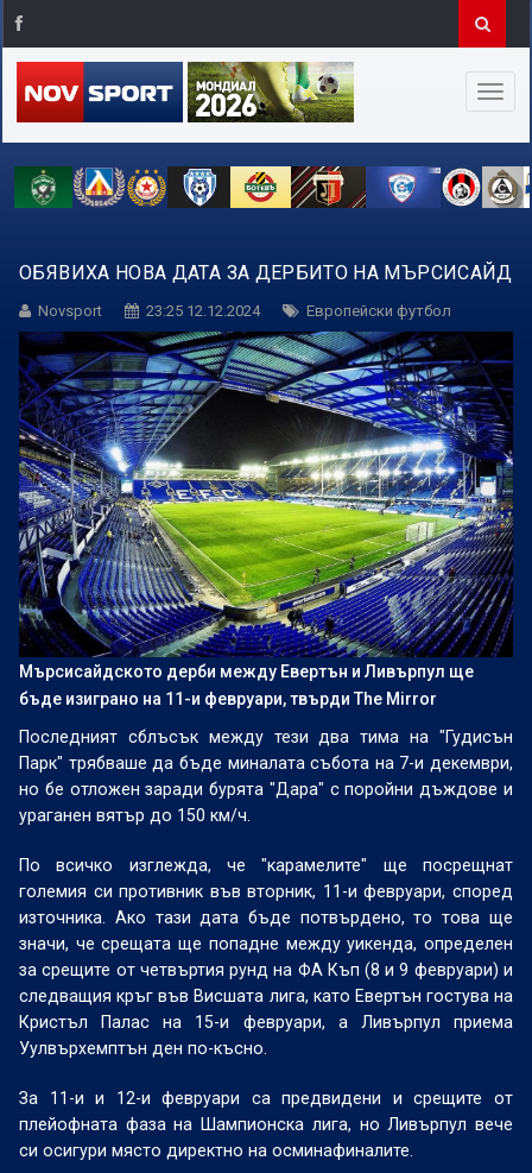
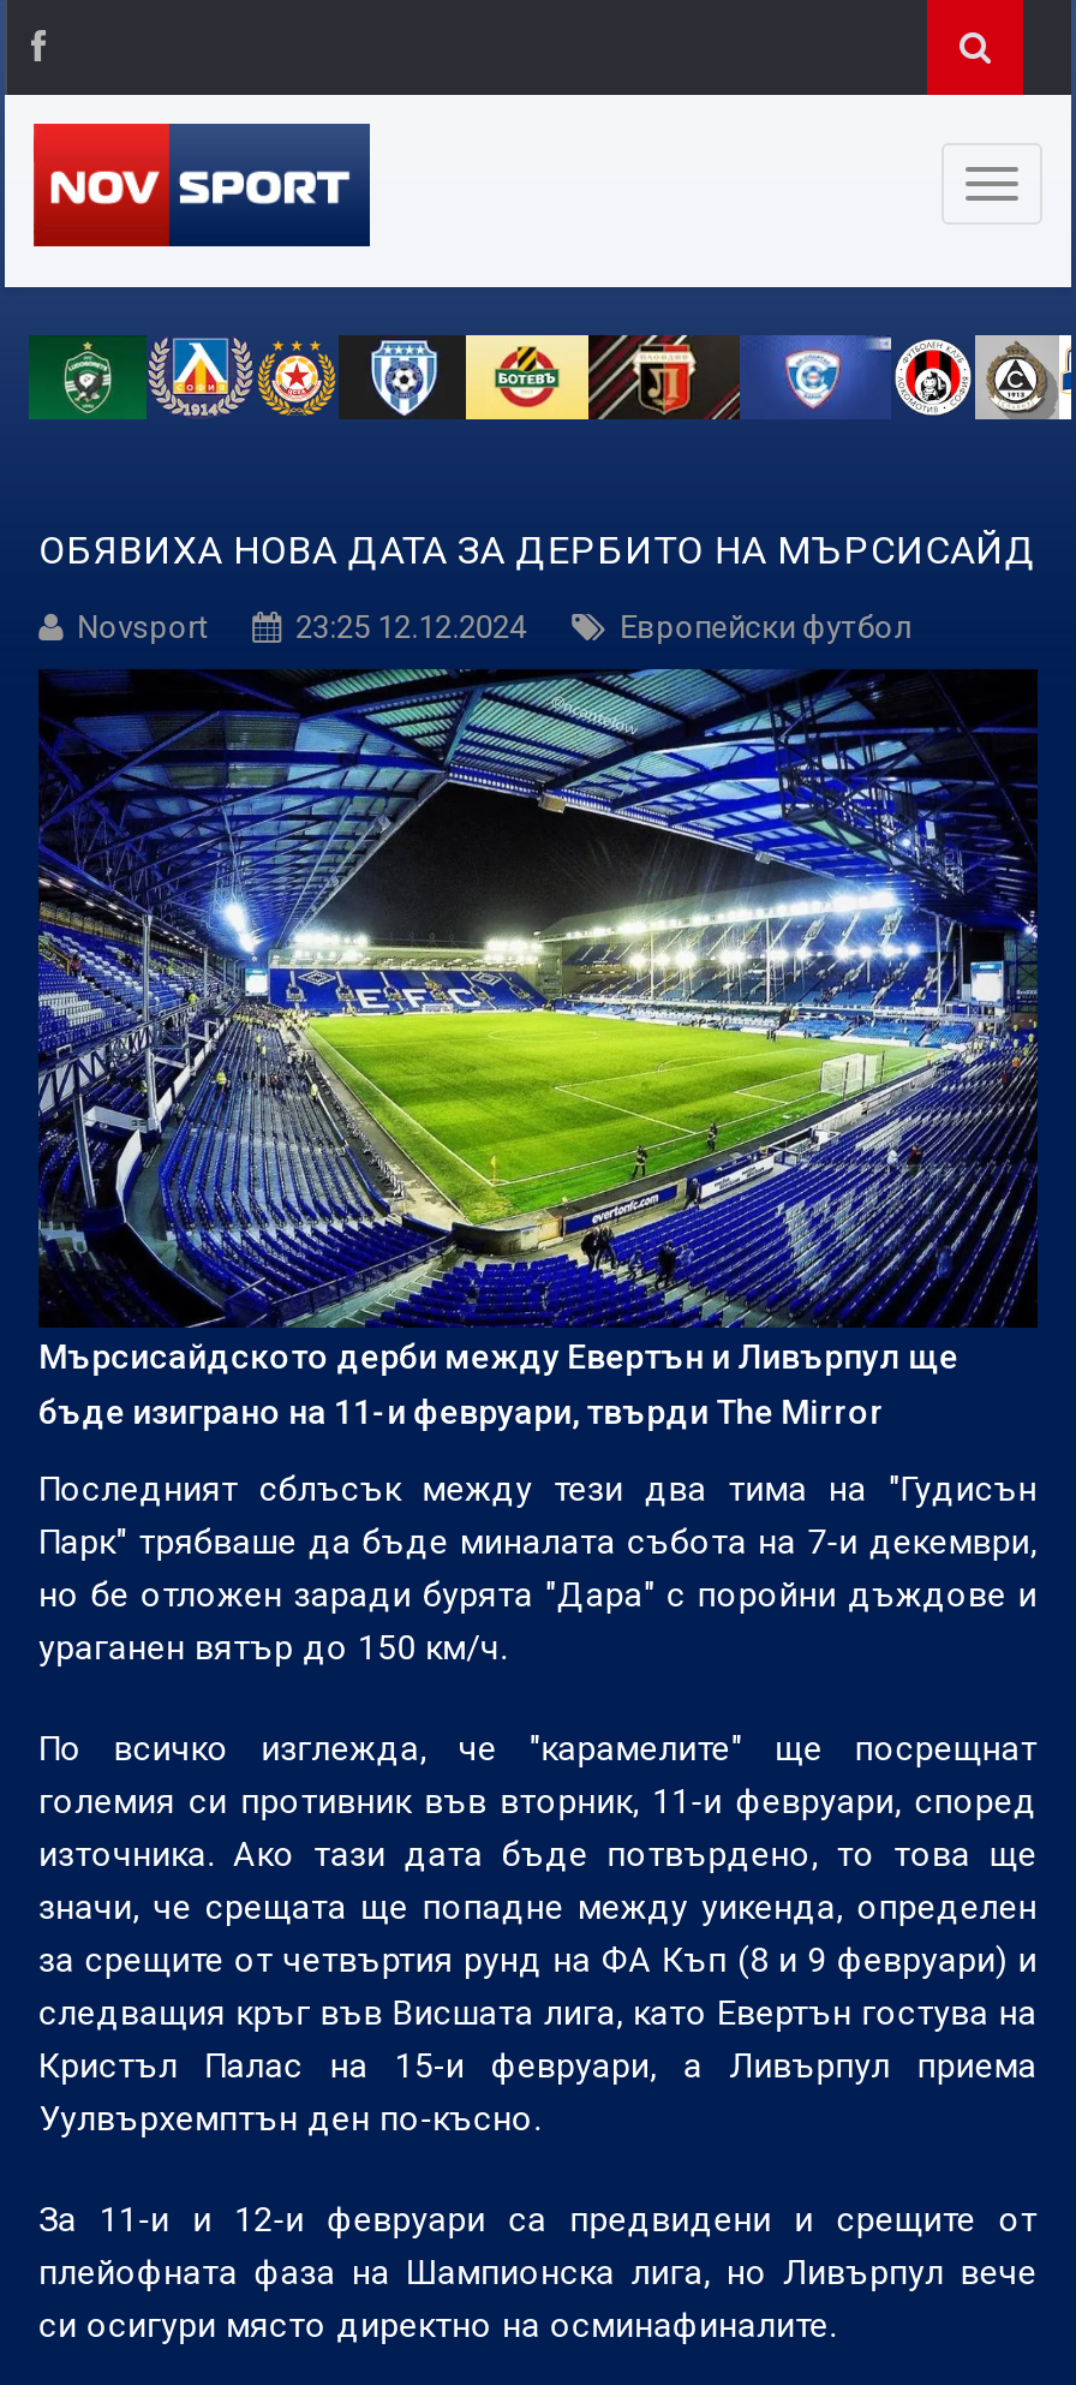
[186,61,355,124] [image] -> none

